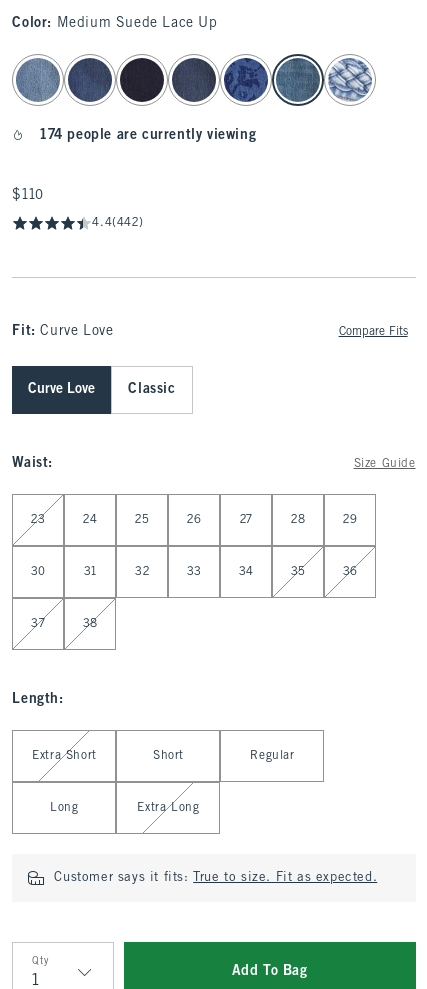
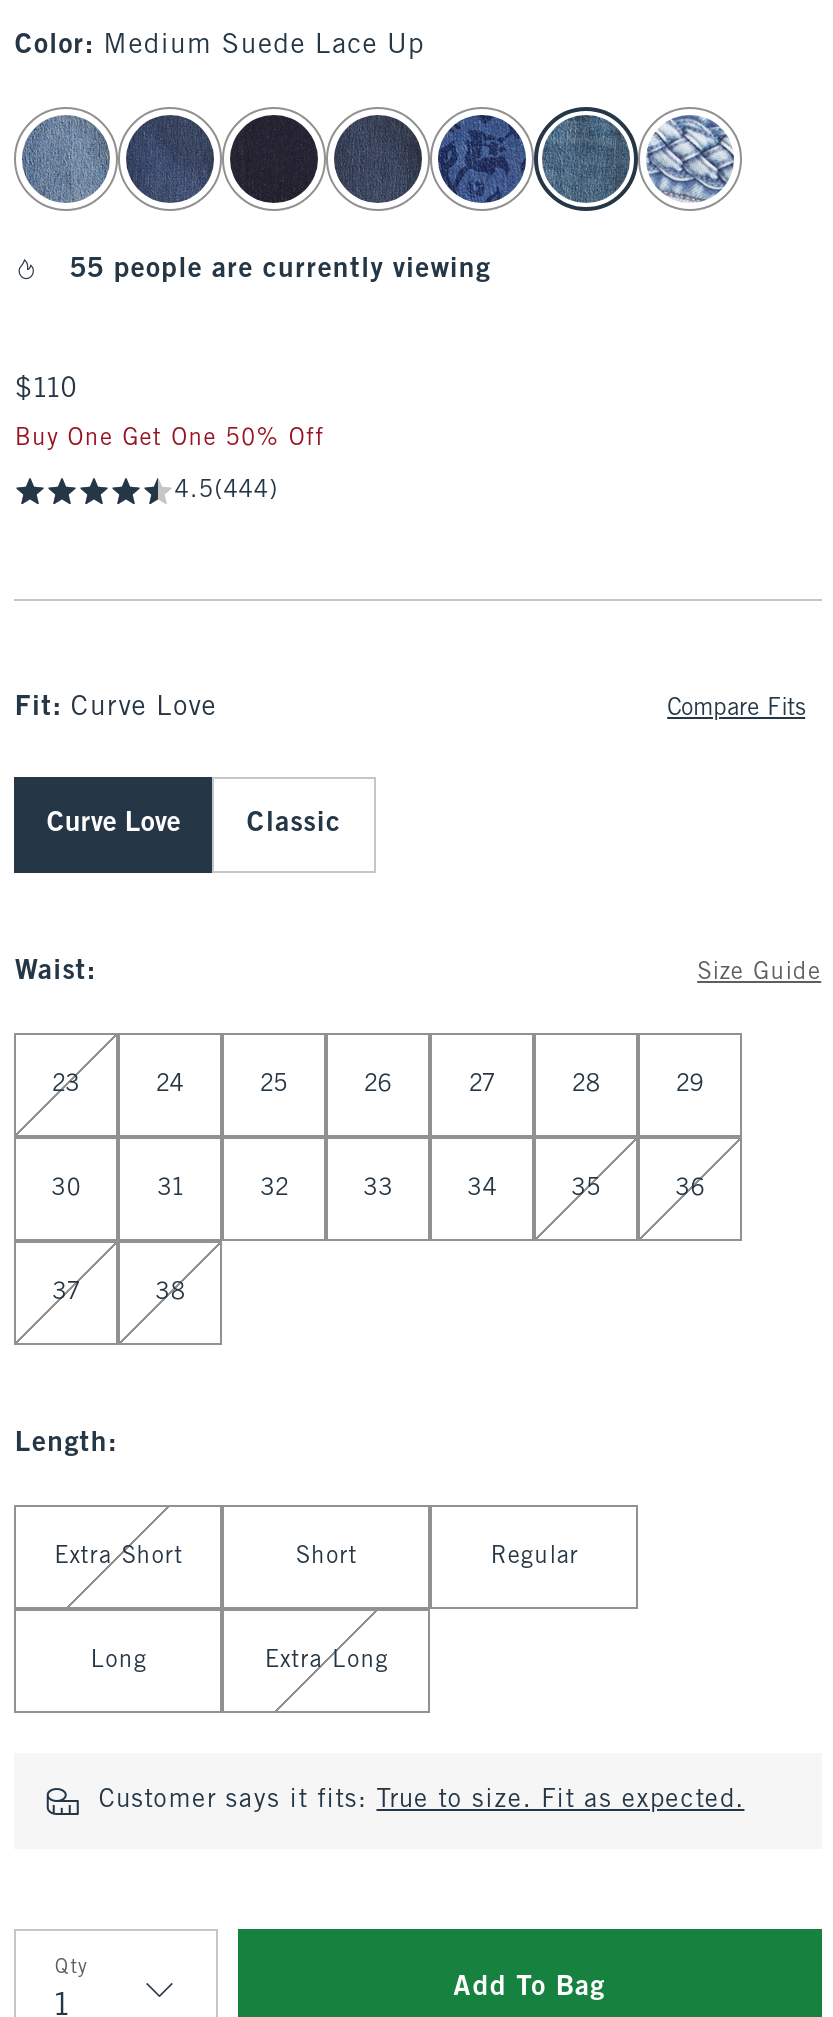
[40,129,256,142] 174 people are currently viewing -> [70,257,491,283] 55 people are currently viewing
[92,217,143,229] 4.4(442) -> [15,427,324,503] Buy One Get One 50% Off | 4.5(444)

